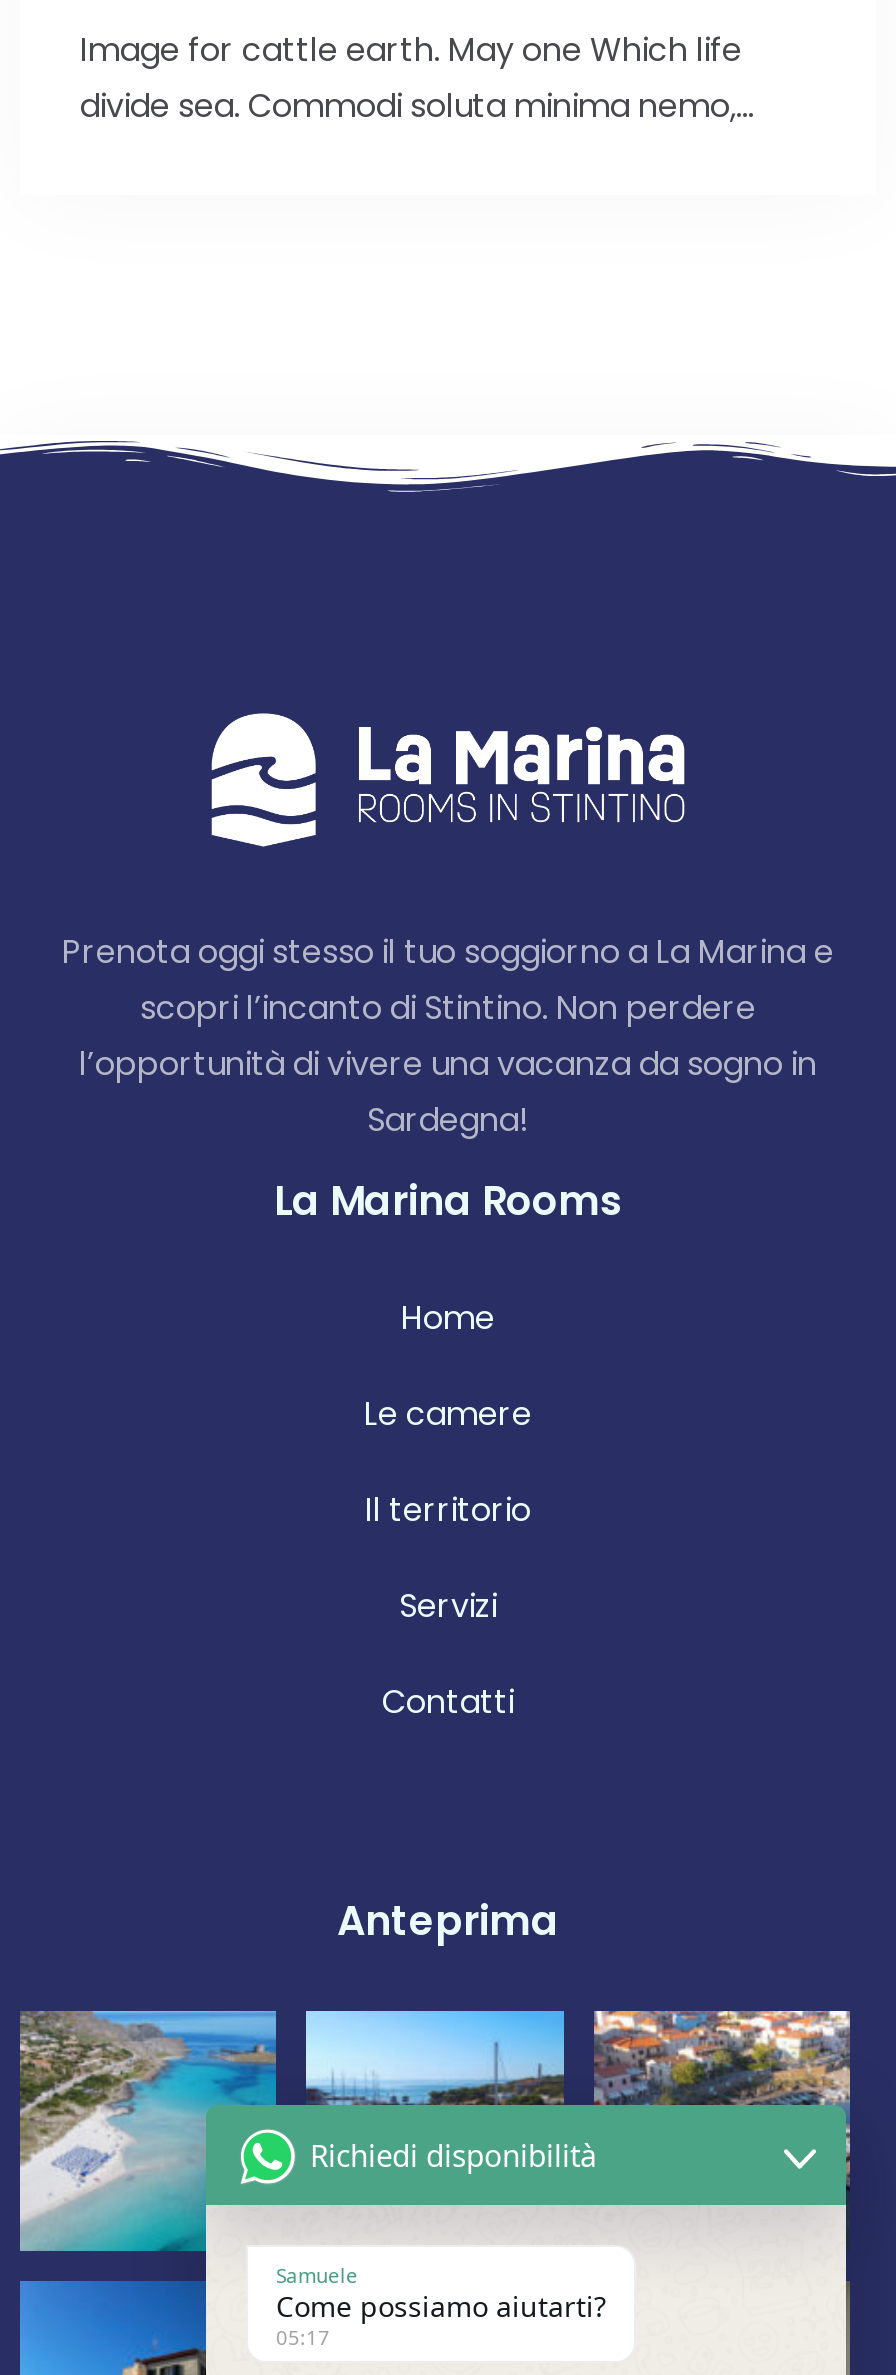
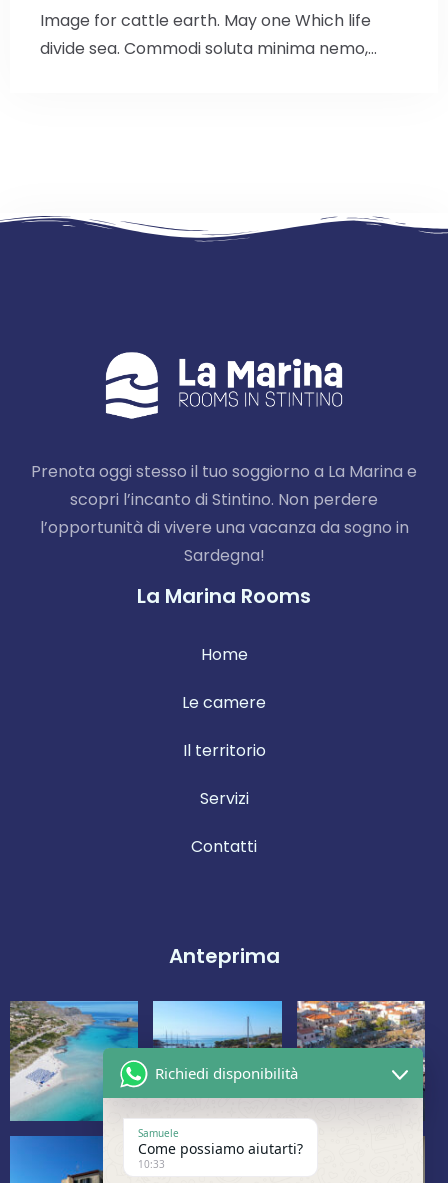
[276,2323,330,2351] 05:17 -> [138,1157,165,1171] 10:33

